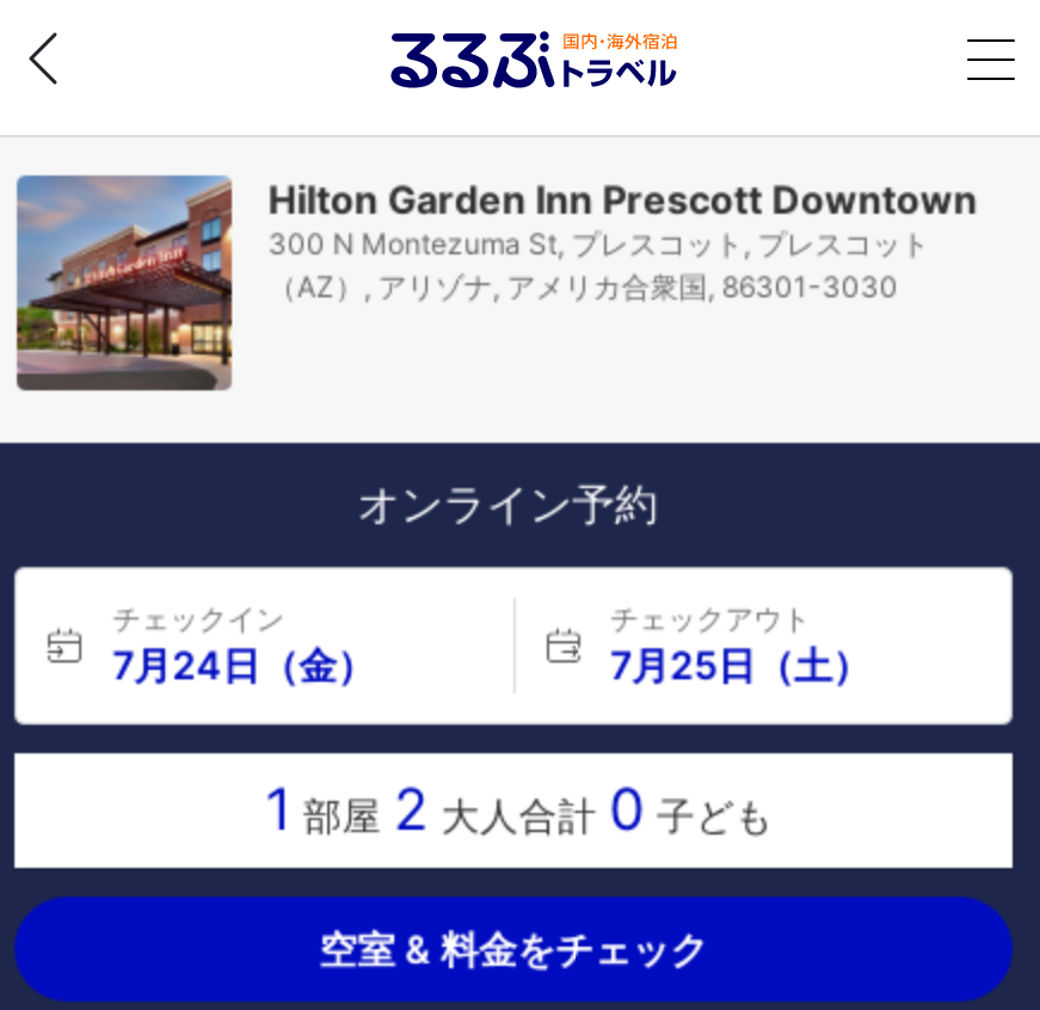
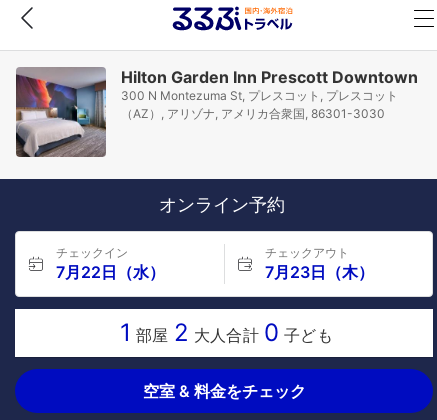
[14,175,234,390] [image] -> [15,67,106,157] [image]
[112,641,375,689] 7月24日（金） -> [56,262,165,282] 7月22日（水）
[610,641,870,689] 7月25日（土） -> [264,262,373,282] 7月23日（木）

